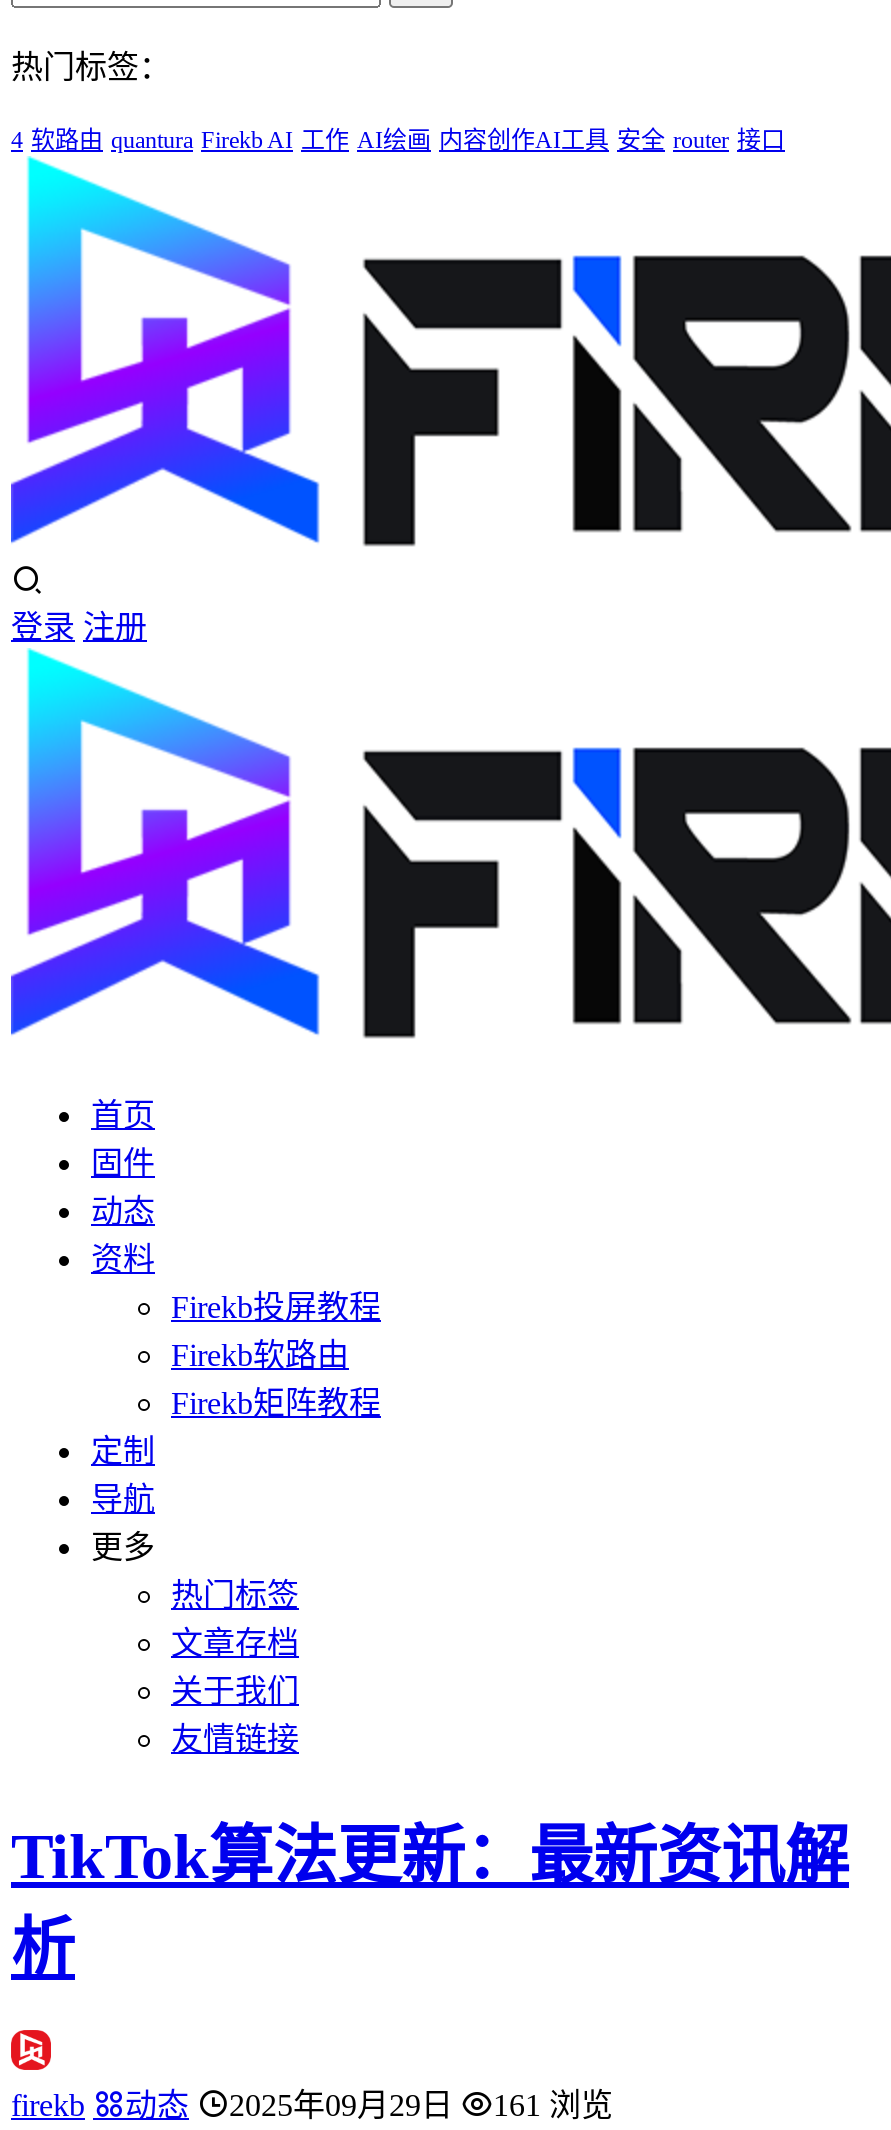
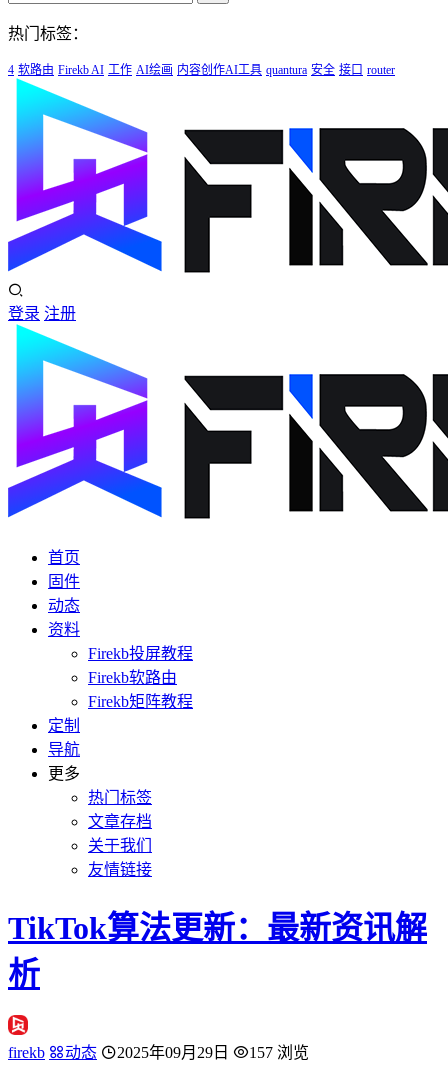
[11,127,785,155] 4 软路由 quantura Firekb AI 工作 AI绘画 内容创作AI工具 安全 router 接口 -> [8,63,395,77] 4 软路由 Firekb AI 工作 AI绘画 内容创作AI工具 quantura 安全 接口 router
[11,2089,613,2123] firekb 动态 2025年09月29日 161 浏览 -> [8,1044,309,1061] firekb 动态 2025年09月29日 157 浏览

